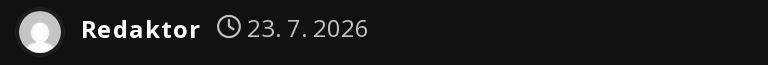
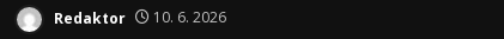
[75,12,369,46] Redaktor 23. 7. 2026 -> [50,7,226,28] Redaktor 10. 6. 2026

